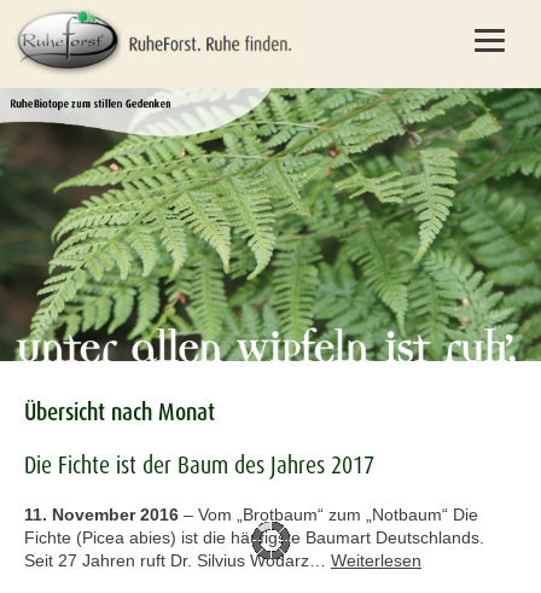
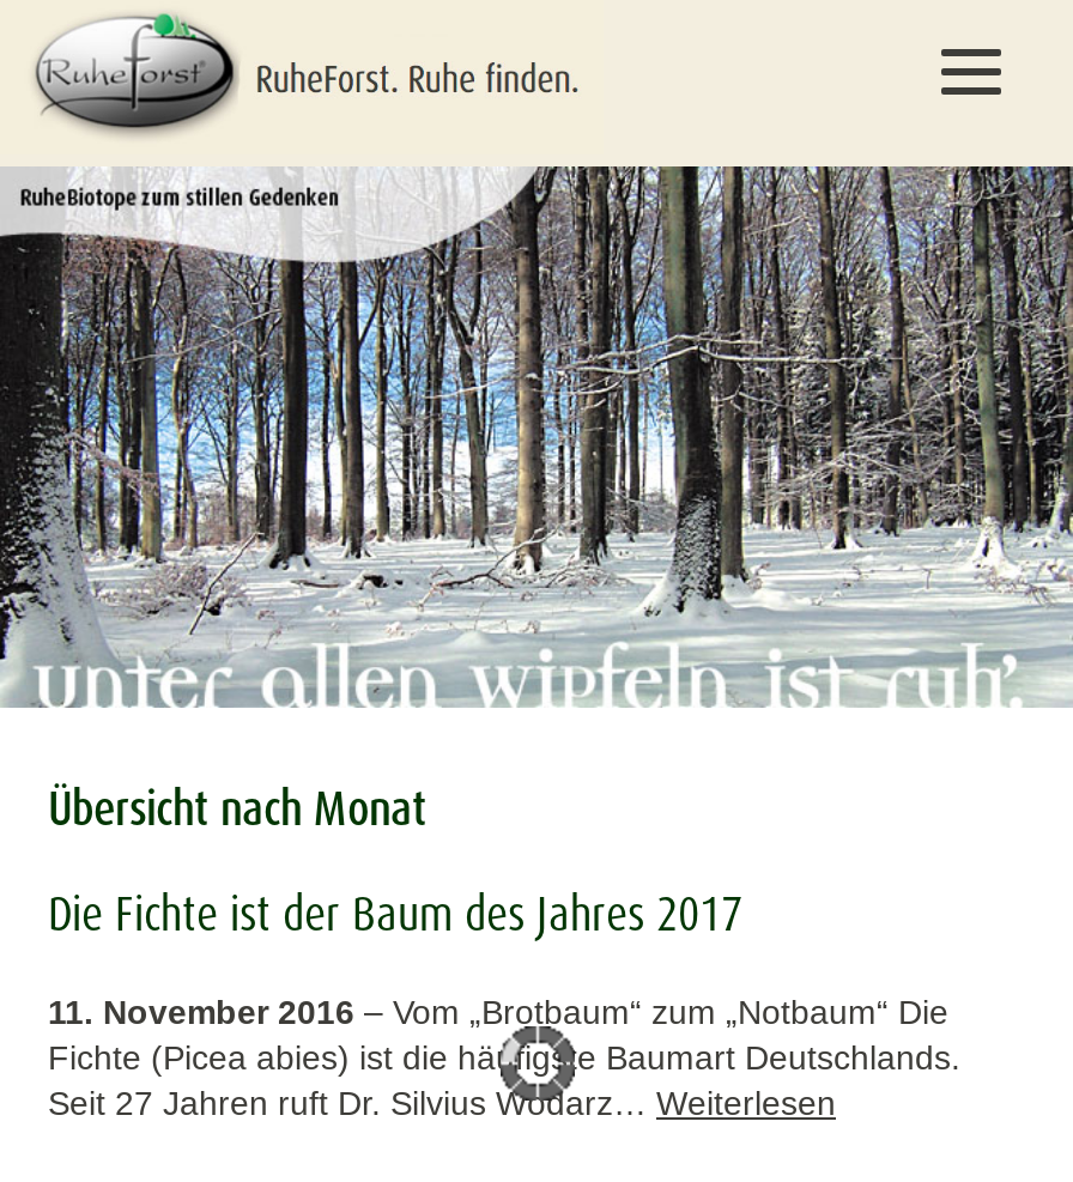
[4,87,537,361] [image] -> [7,164,1066,708] [image]

